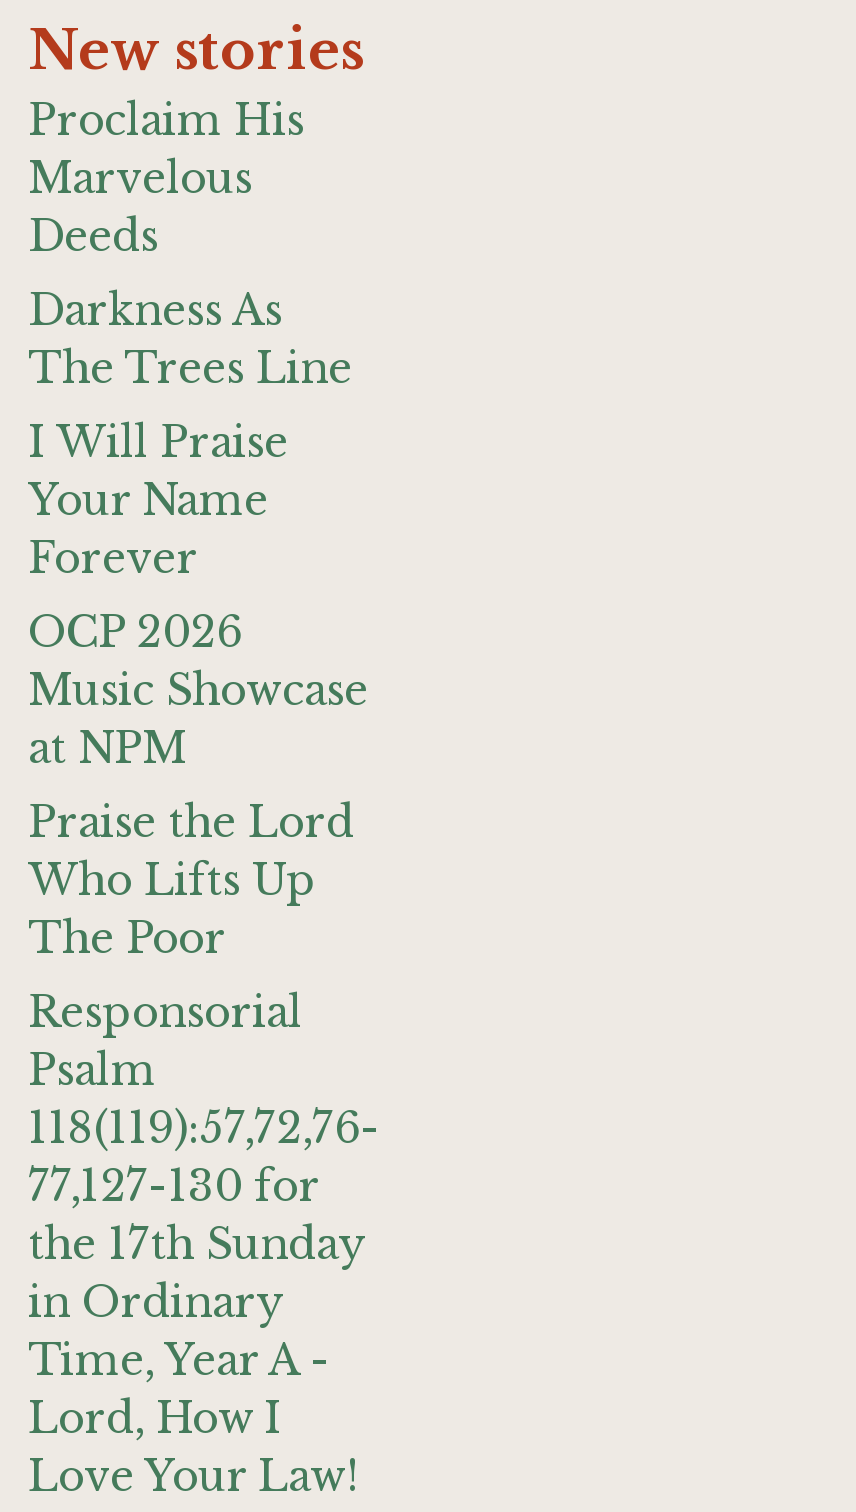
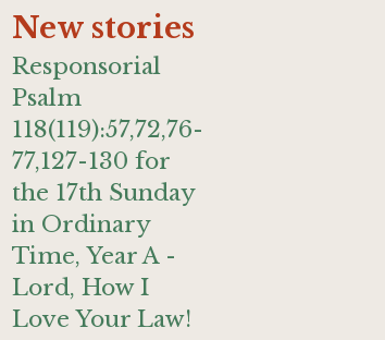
[28,95,368,965] Proclaim His | Marvelous | Deeds | Darkness As | The Trees Line | I Will Praise | Your Name | Forever | OCP 2026 | Music Showcase | at NPM | Praise the Lord | Who Lifts Up | The Poor -> none

